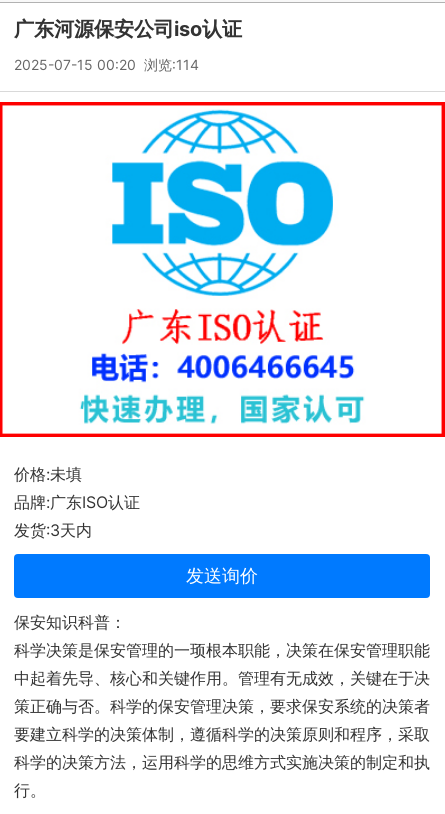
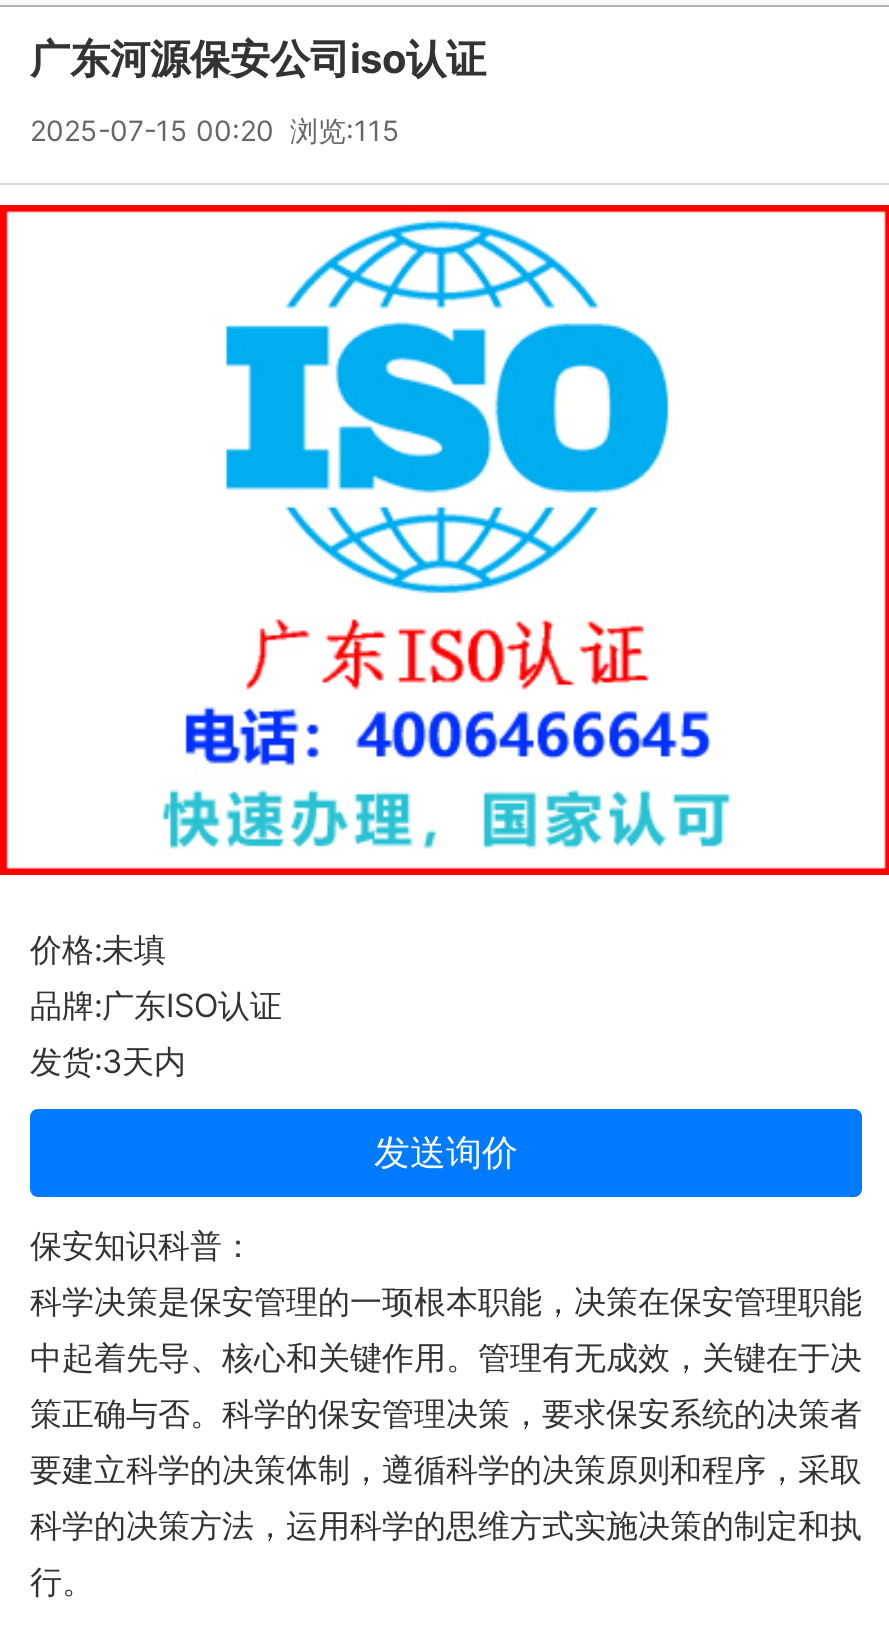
[14,56,199,73] 2025-07-15 00:20 浏览:114 -> [30,113,400,147] 2025-07-15 00:20 浏览:115

